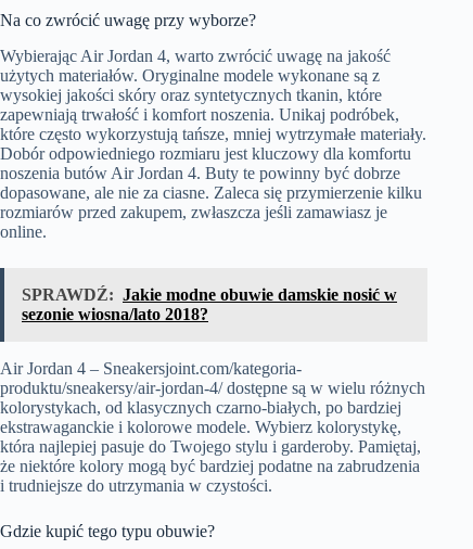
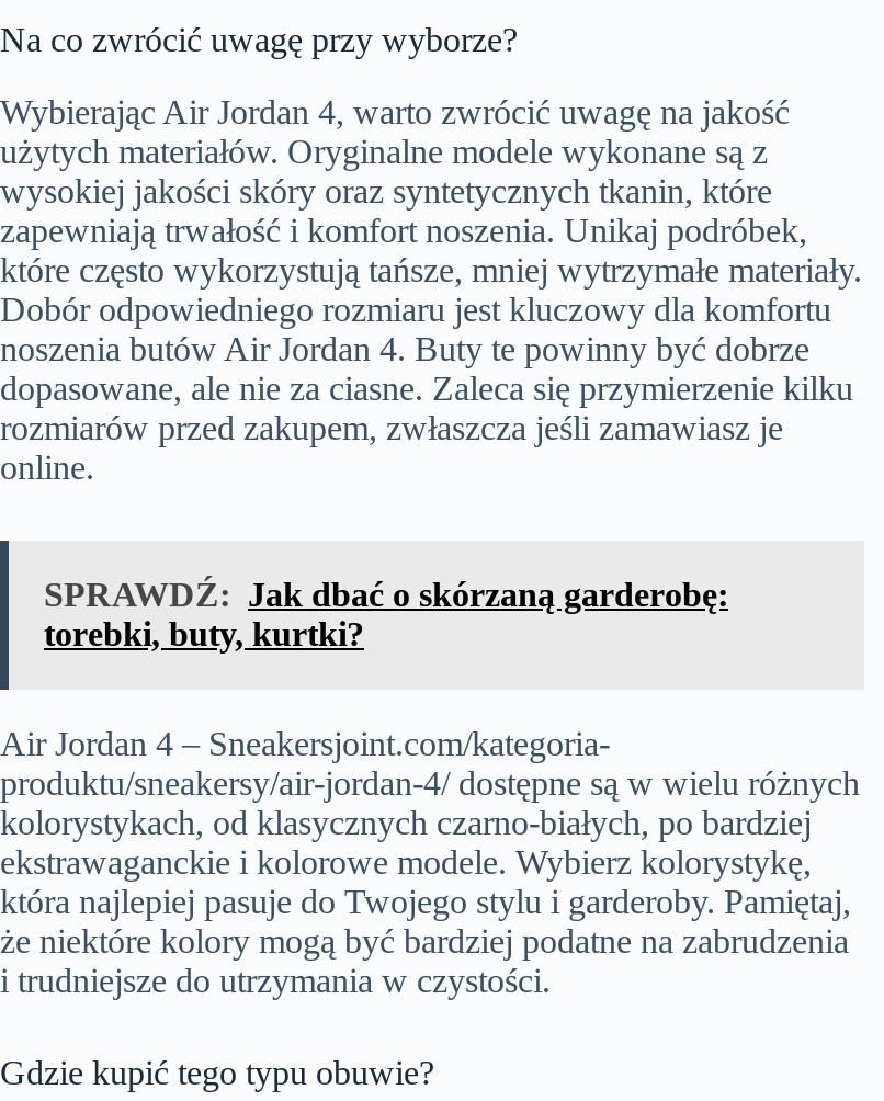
[22,285,397,323] SPRAWDŹ: Jakie modne obuwie damskie nosić w | sezonie wiosna/lato 2018? -> [44,576,728,652] SPRAWDŹ: Jak dbać o skórzaną garderobę: | torebki, buty, kurtki?

